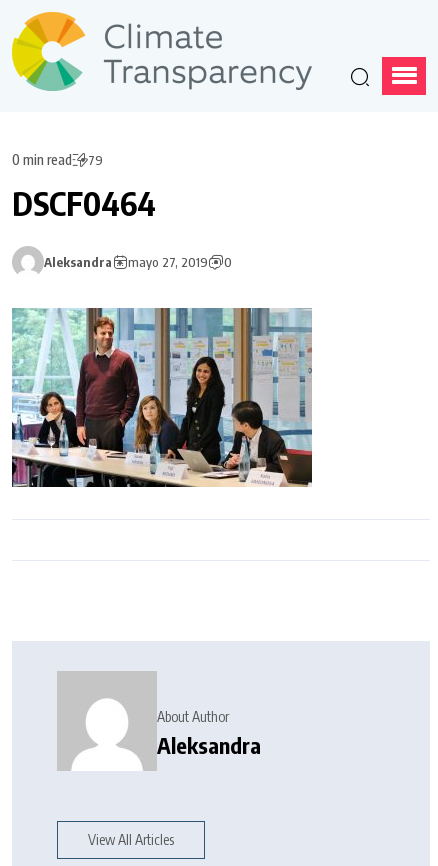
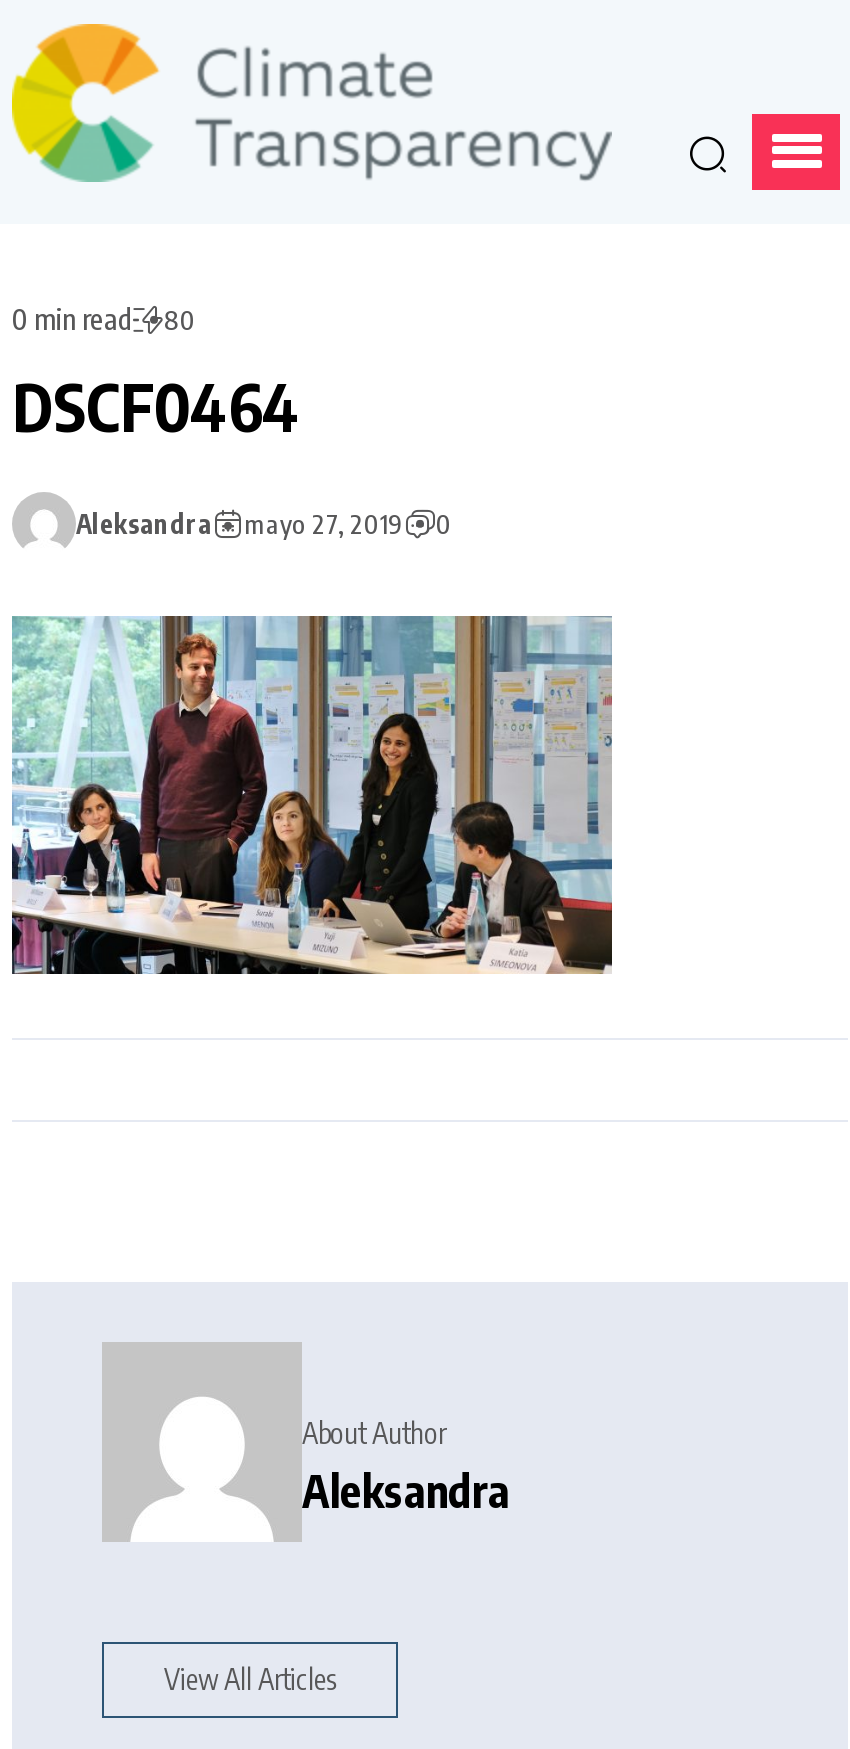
[12,151,103,168] 0 min read 79 -> [12,302,196,336] 0 min read 80

